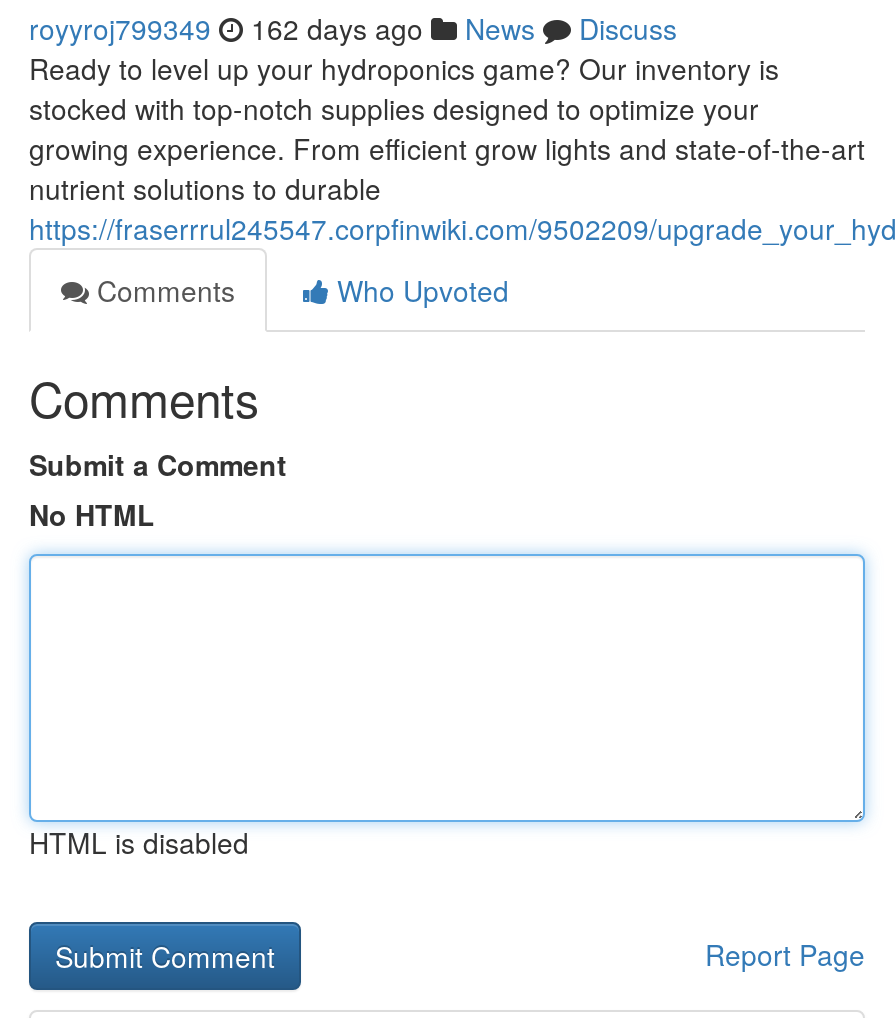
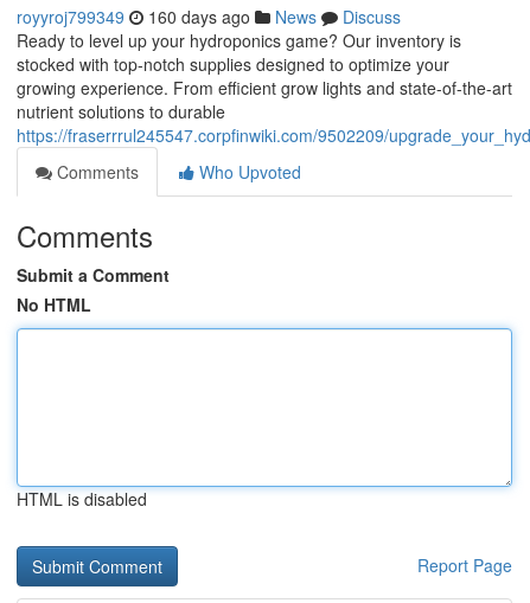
[29,8,677,48] royyroj799349 162 days ago News Discuss -> [17,5,401,28] royyroj799349 160 days ago News Discuss

